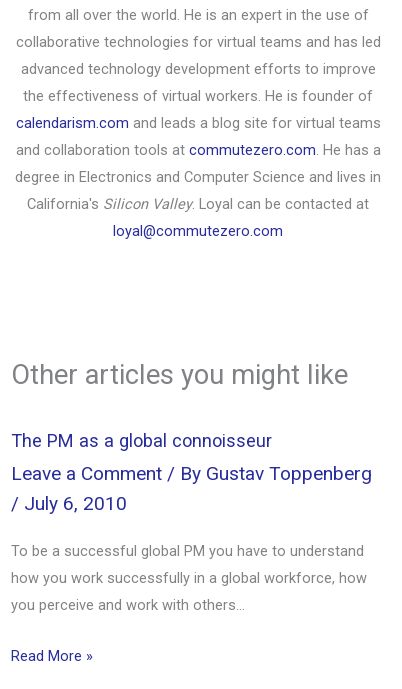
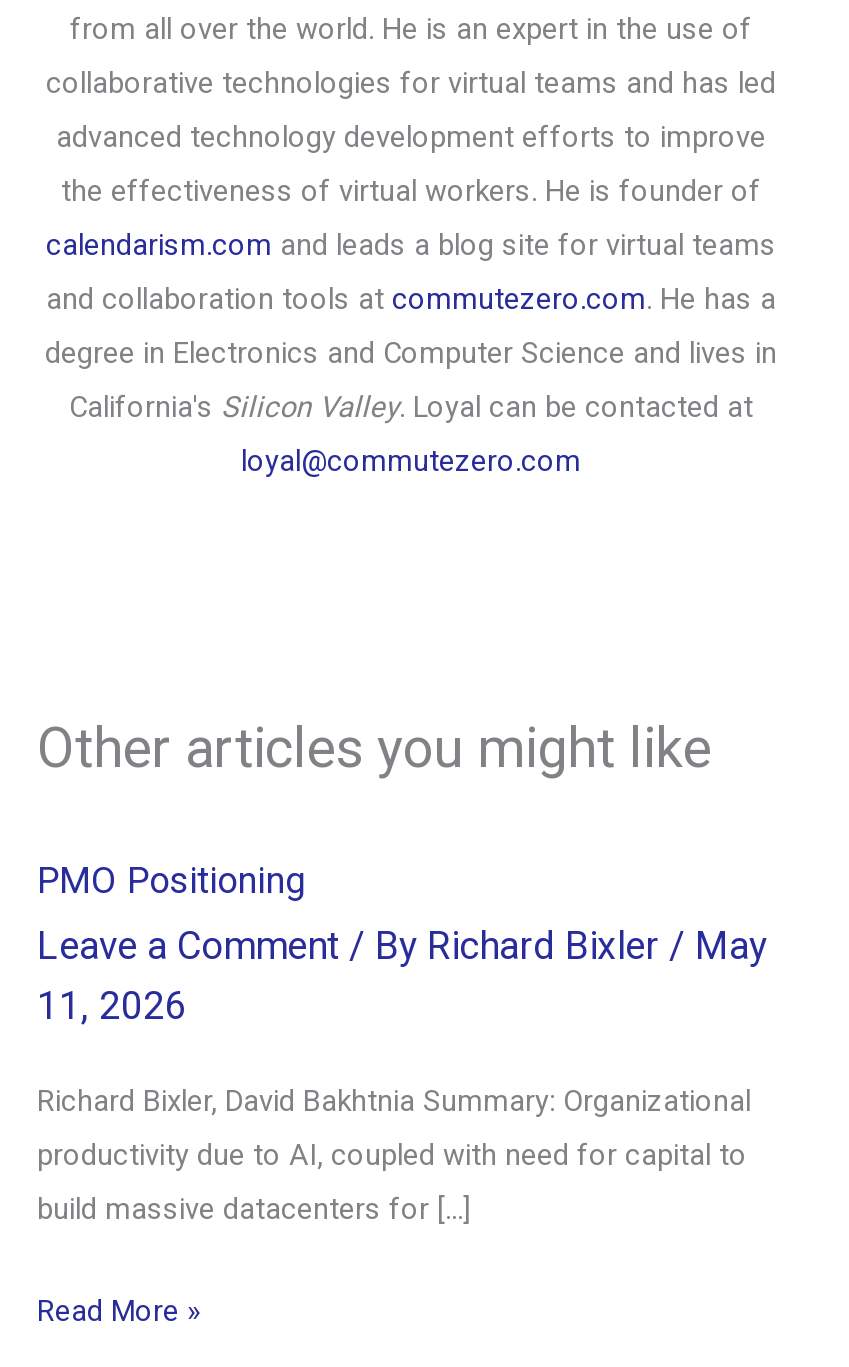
[11,430,272,451] The PM as a global connoisseur -> [37,858,305,900] PMO Positioning
[11,462,372,515] Leave a Comment / By Gustav Toppenberg | / July 6, 2010 -> [37,923,767,1029] Leave a Comment / By Richard Bixler / May | 11, 2026
[11,542,364,560] To be a successful global PM you have to understand -> [37,1084,751,1120] Richard Bixler, David Bakhtnia Summary: Organizational
[11,569,367,587] how you work successfully in a global workforce, how -> [37,1138,747,1174] productivity due to AI, coupled with need for capital to
[11,596,245,614] you perceive and work with others… -> [37,1192,471,1228] build massive datacenters for […]

